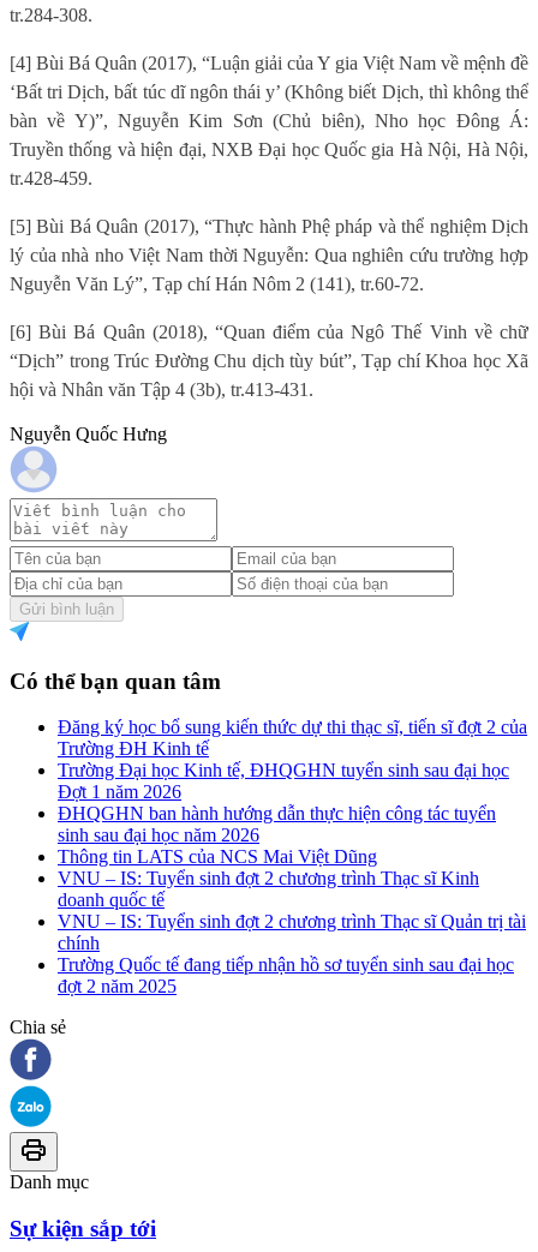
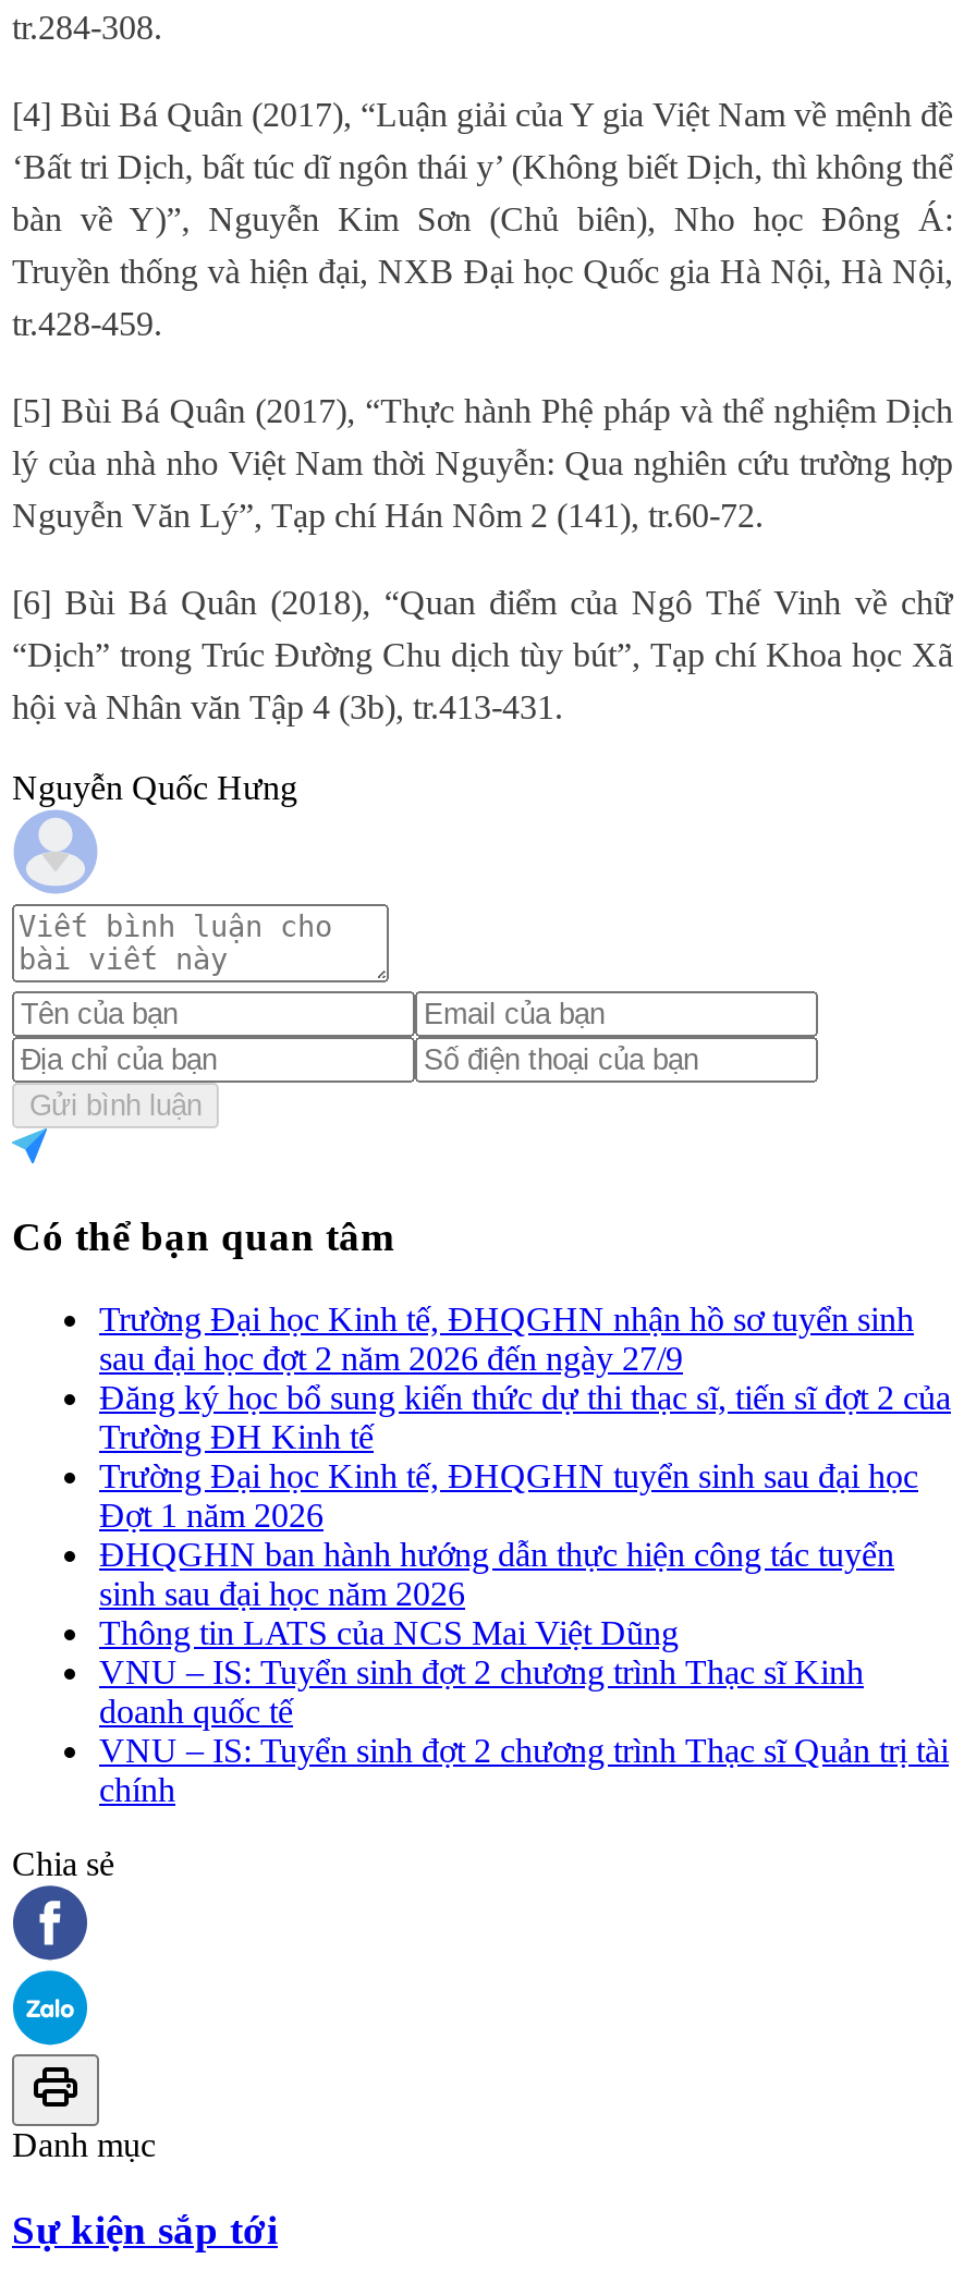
none -> [99,1301,914,1377] Trường Đại học Kinh tế, ĐHQGHN nhận hồ sơ tuyển sinh | sau đại học đợt 2 năm 2026 đến ngày 27/9
moved [58,717,527,953] -> [99,1379,951,1809]: Đăng ký học bổ sung kiến thức dự thi thạc sĩ, tiến sĩ đợt 2 của | Trường ĐH Kinh tế | Trường Đại học Kinh tế, ĐHQGHN tuyển sinh sau đại học | ... | VNU – IS: Tuyển sinh đợt 2 chương trình Thạc sĩ Quản trị tài | chính
[58,955,514,997] Trường Quốc tế đang tiếp nhận hồ sơ tuyển sinh sau đại học | đợt 2 năm 2025 -> none

